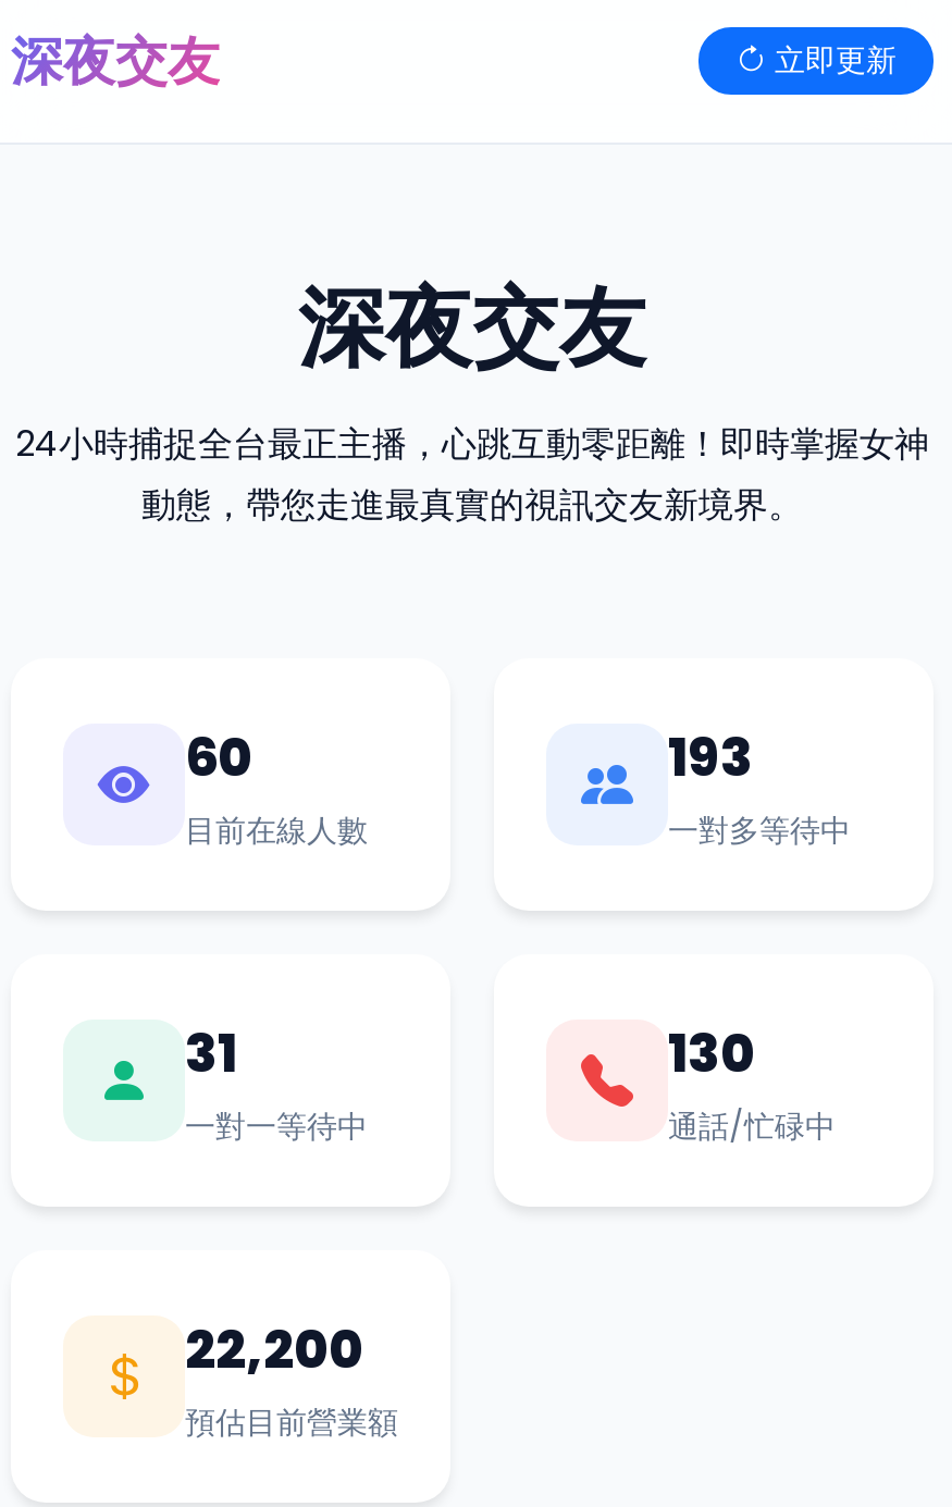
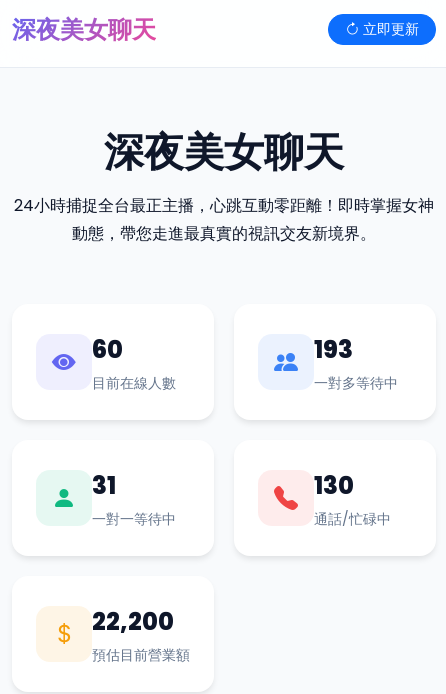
[11,25,220,97] 深夜交友 -> [12,13,156,46] 深夜美女聊天
[298,267,646,388] 深夜交友 -> [104,124,344,180] 深夜美女聊天

